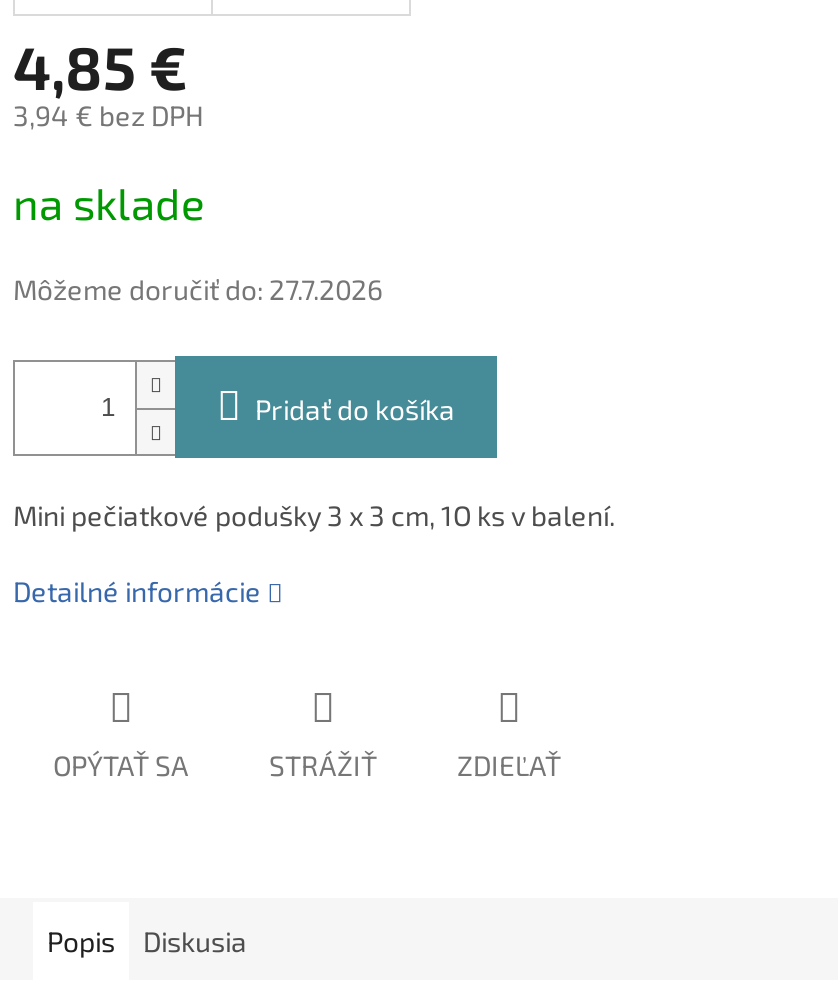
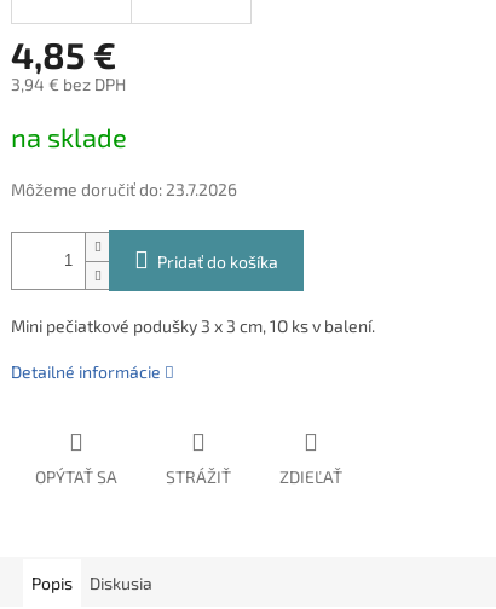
[13,273,383,307] Môžeme doručiť do: 27.7.2026 -> [11,179,237,200] Môžeme doručiť do: 23.7.2026

